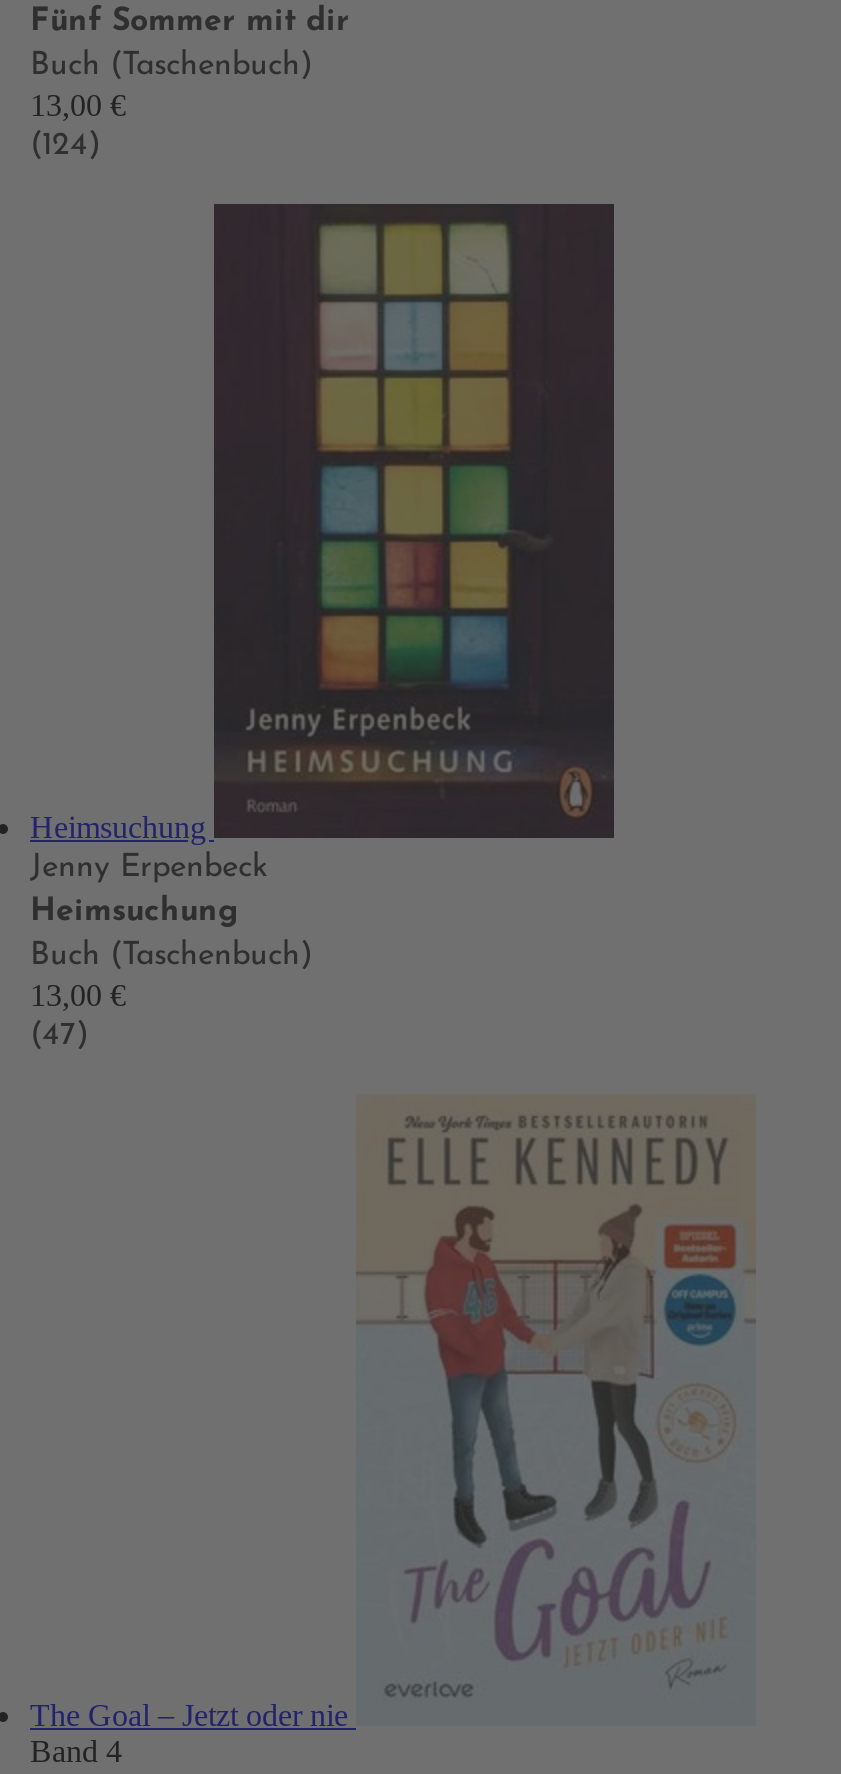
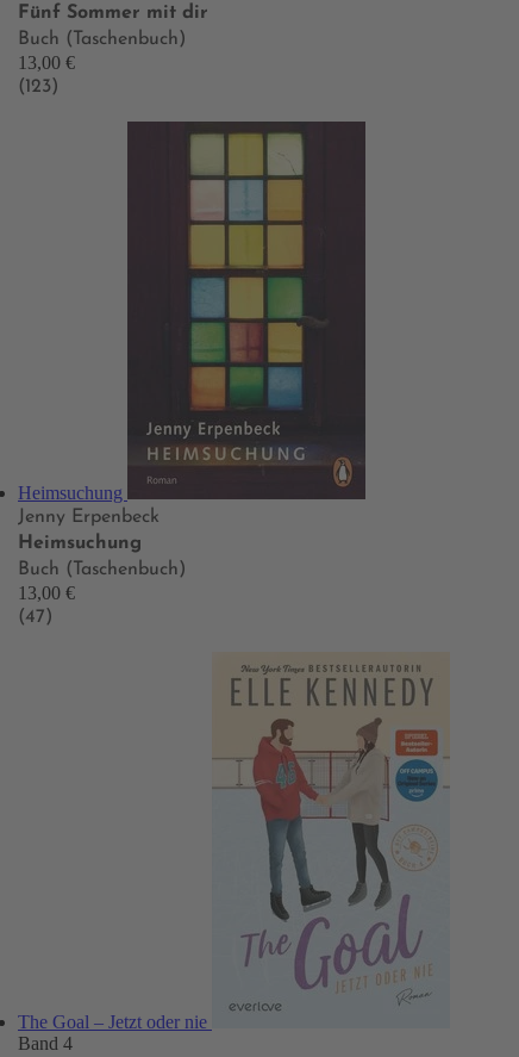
[30,130,100,162] (124) -> [18,77,58,97] (123)

